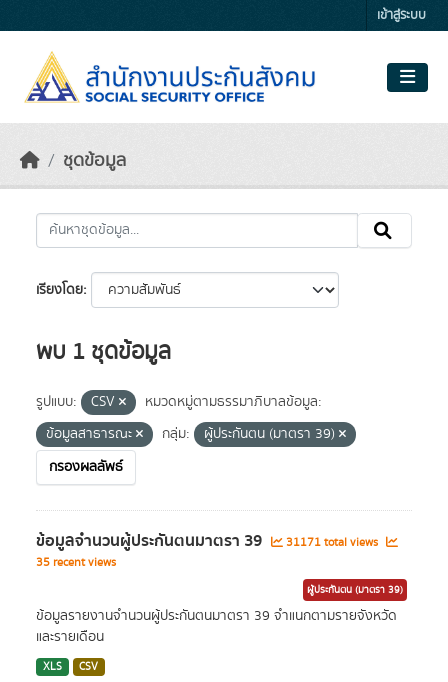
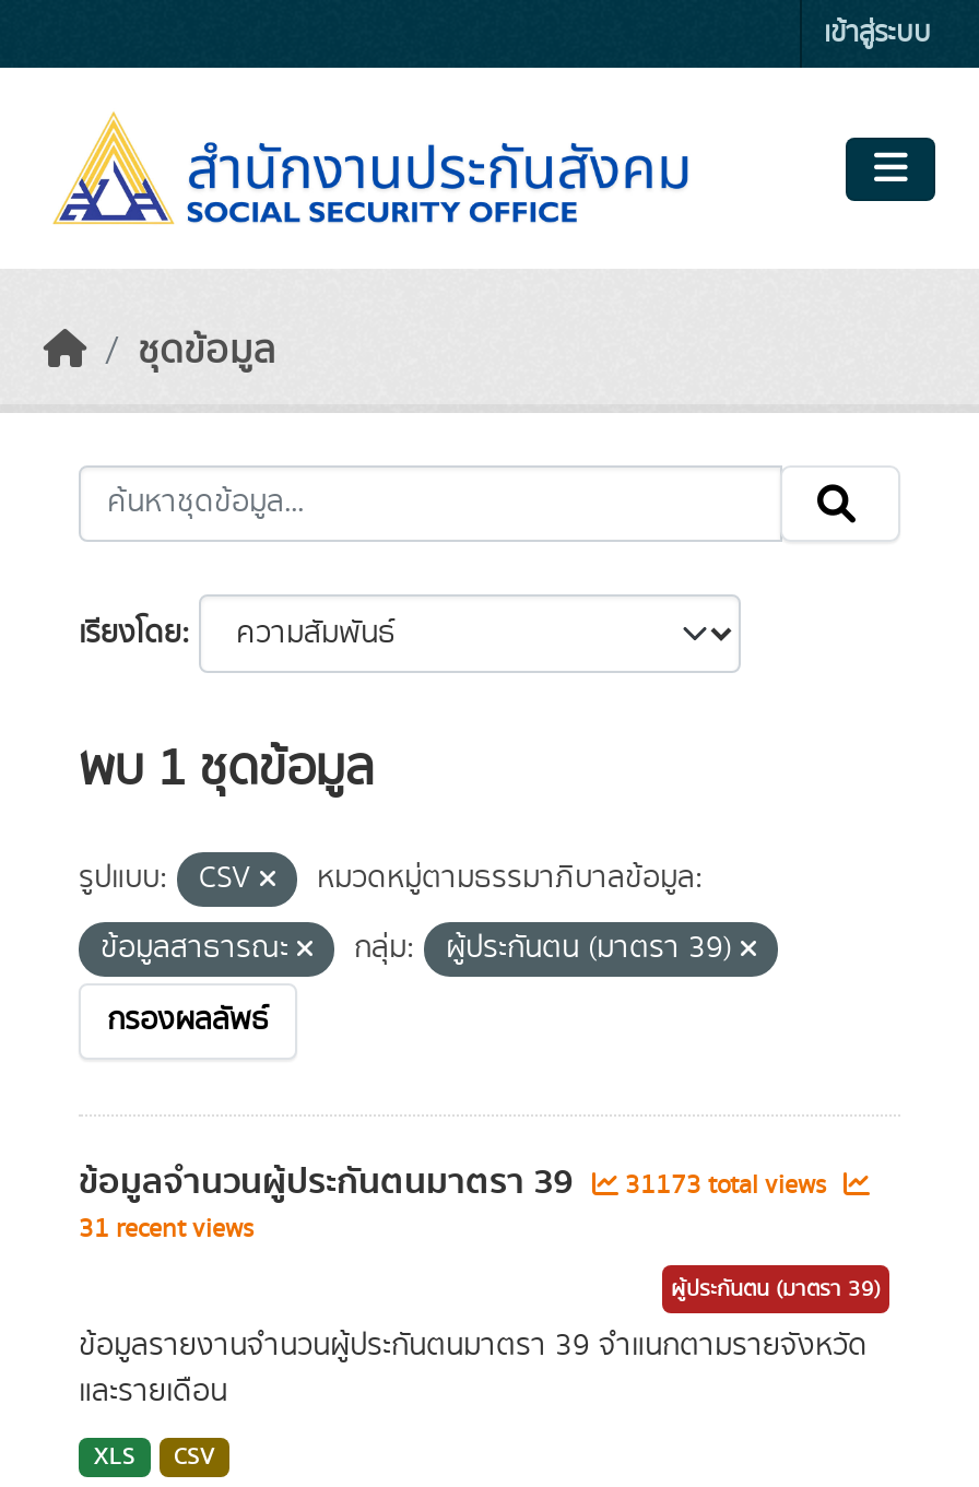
[36,528,381,554] ข้อมูลจำนวนผู้ประกันตนมาตรา 39 31171 total views -> [79,1154,833,1211] ข้อมูลจำนวนผู้ประกันตนมาตรา 39 31173 total views
[36,554,116,571] 35 recent views -> [79,1211,253,1248] 31 recent views

